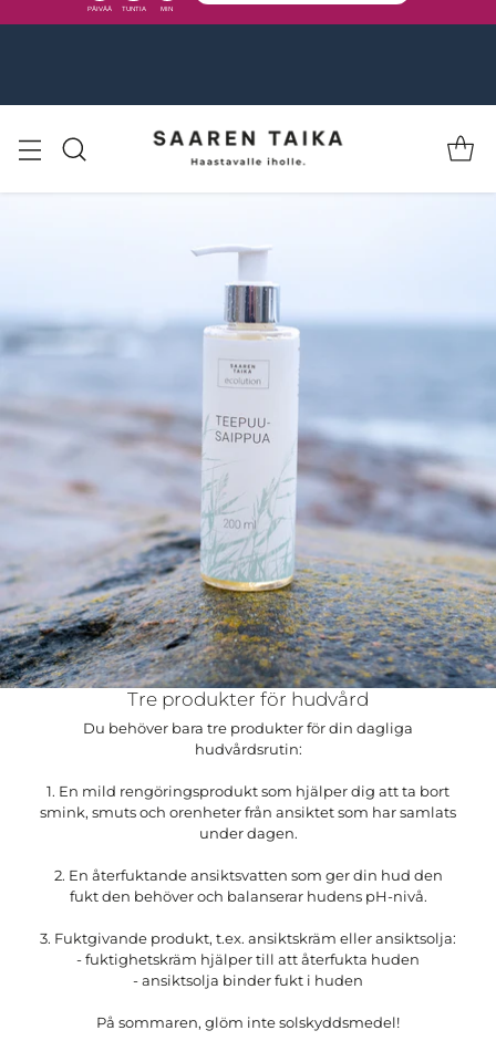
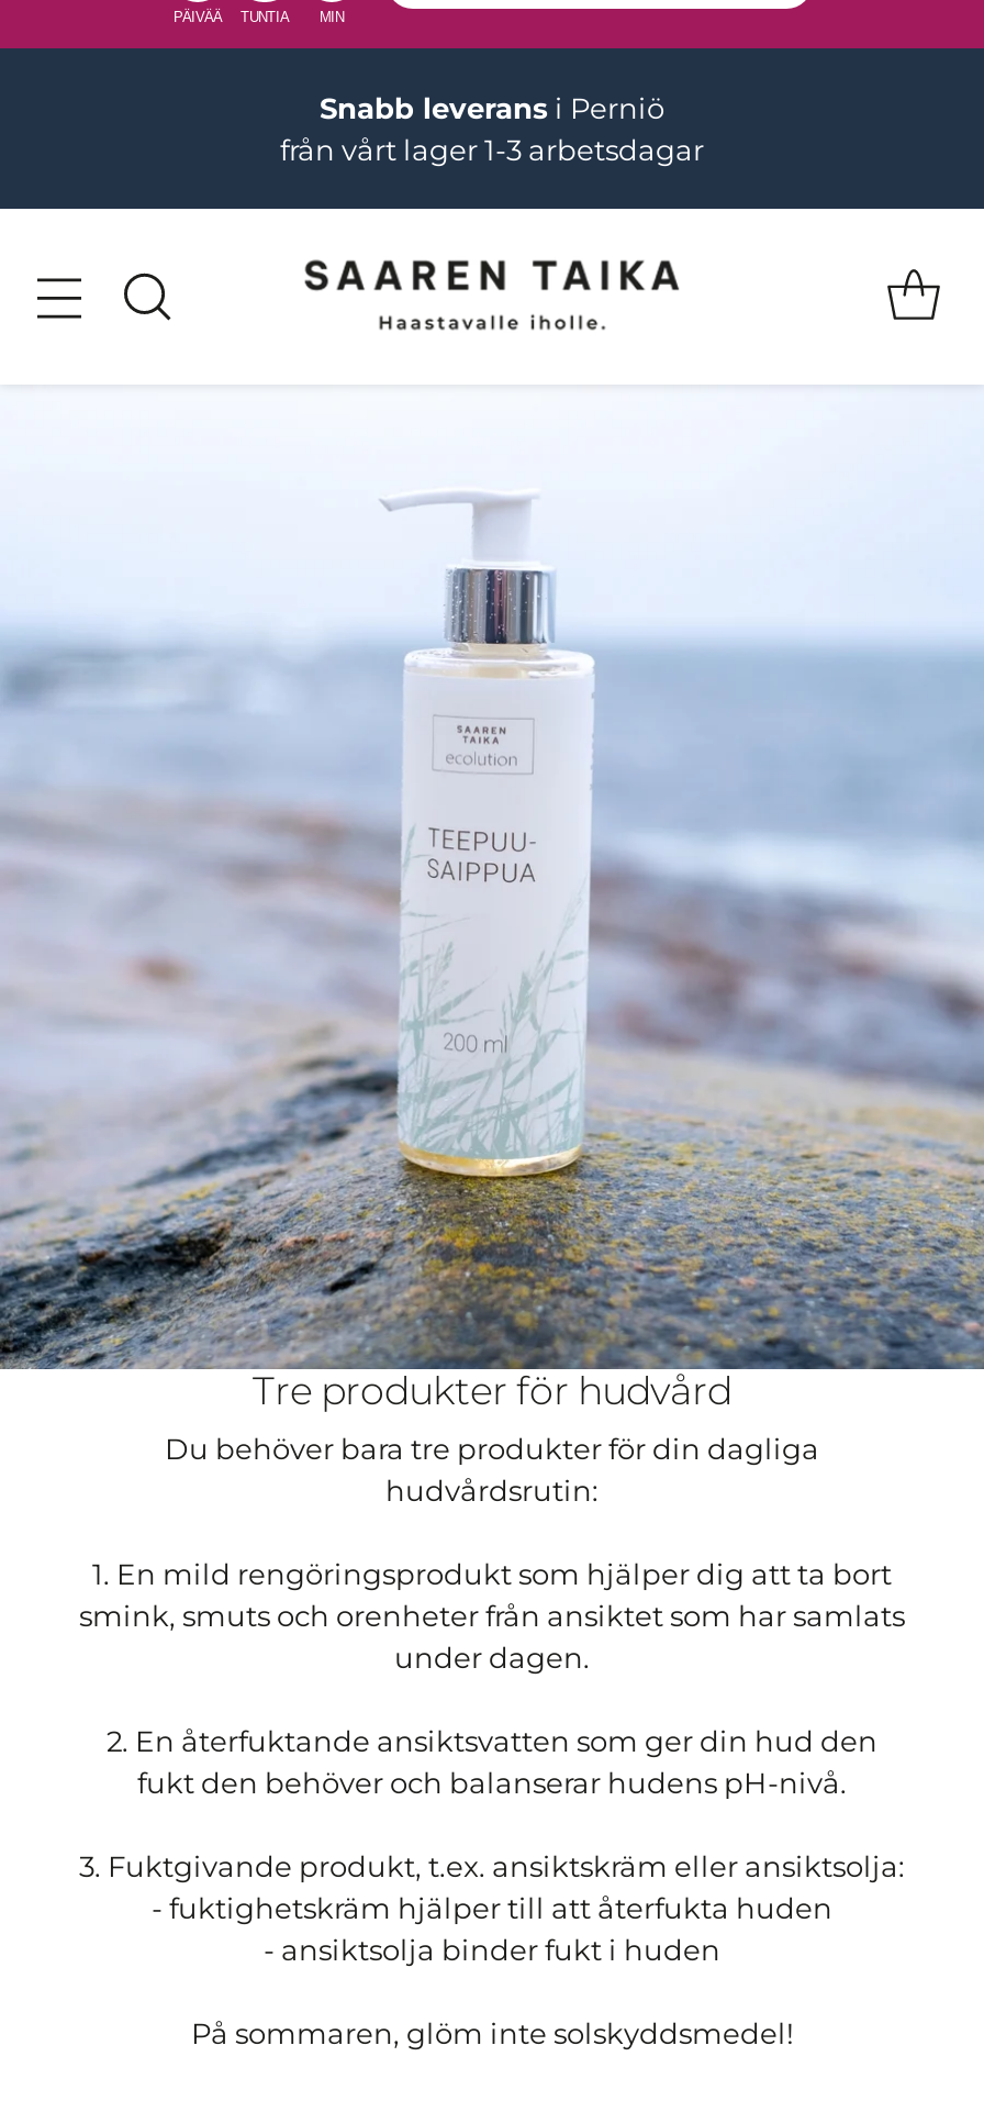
none -> [280,89,704,166] Snabb leverans i Perniö | från vårt lager 1-3 arbetsdagar

